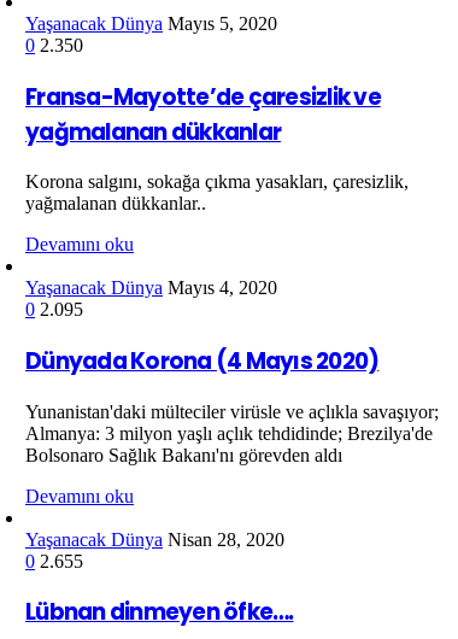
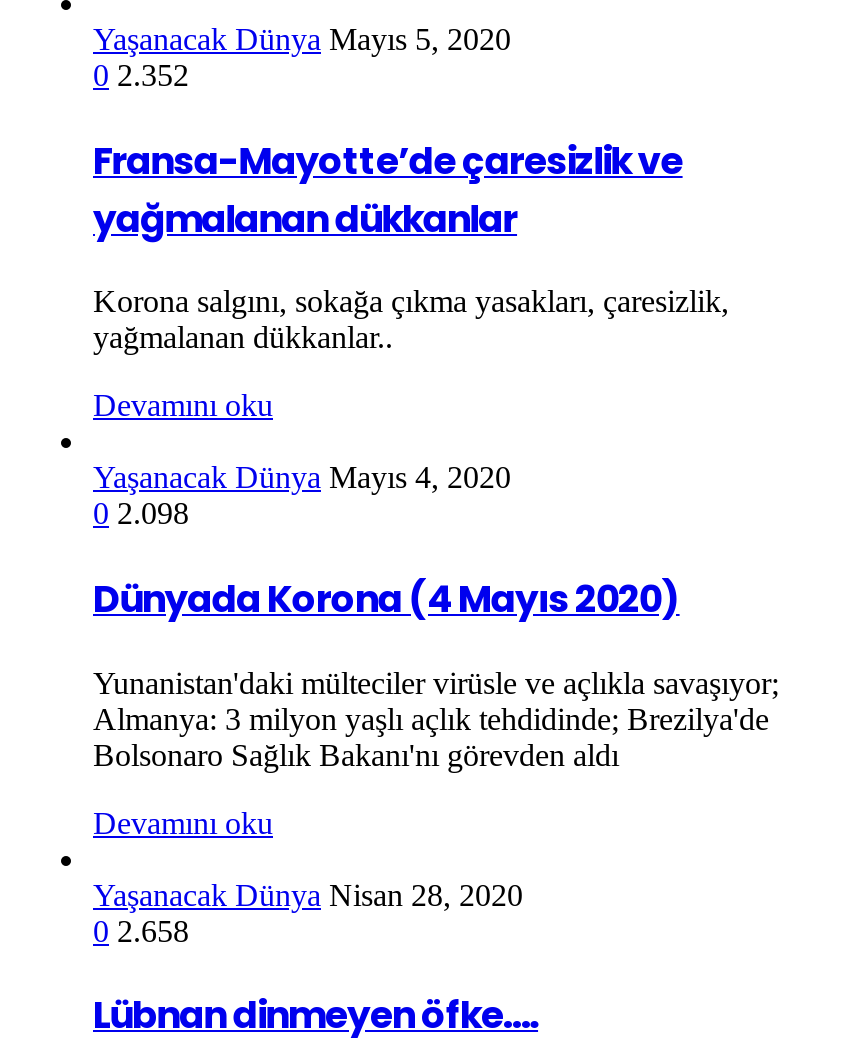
[25,35,83,55] 0 2.350 -> [93,58,189,92] 0 2.352
[25,299,83,320] 0 2.095 -> [93,496,189,530] 0 2.098
[25,551,83,571] 0 2.655 -> [93,913,189,947] 0 2.658

